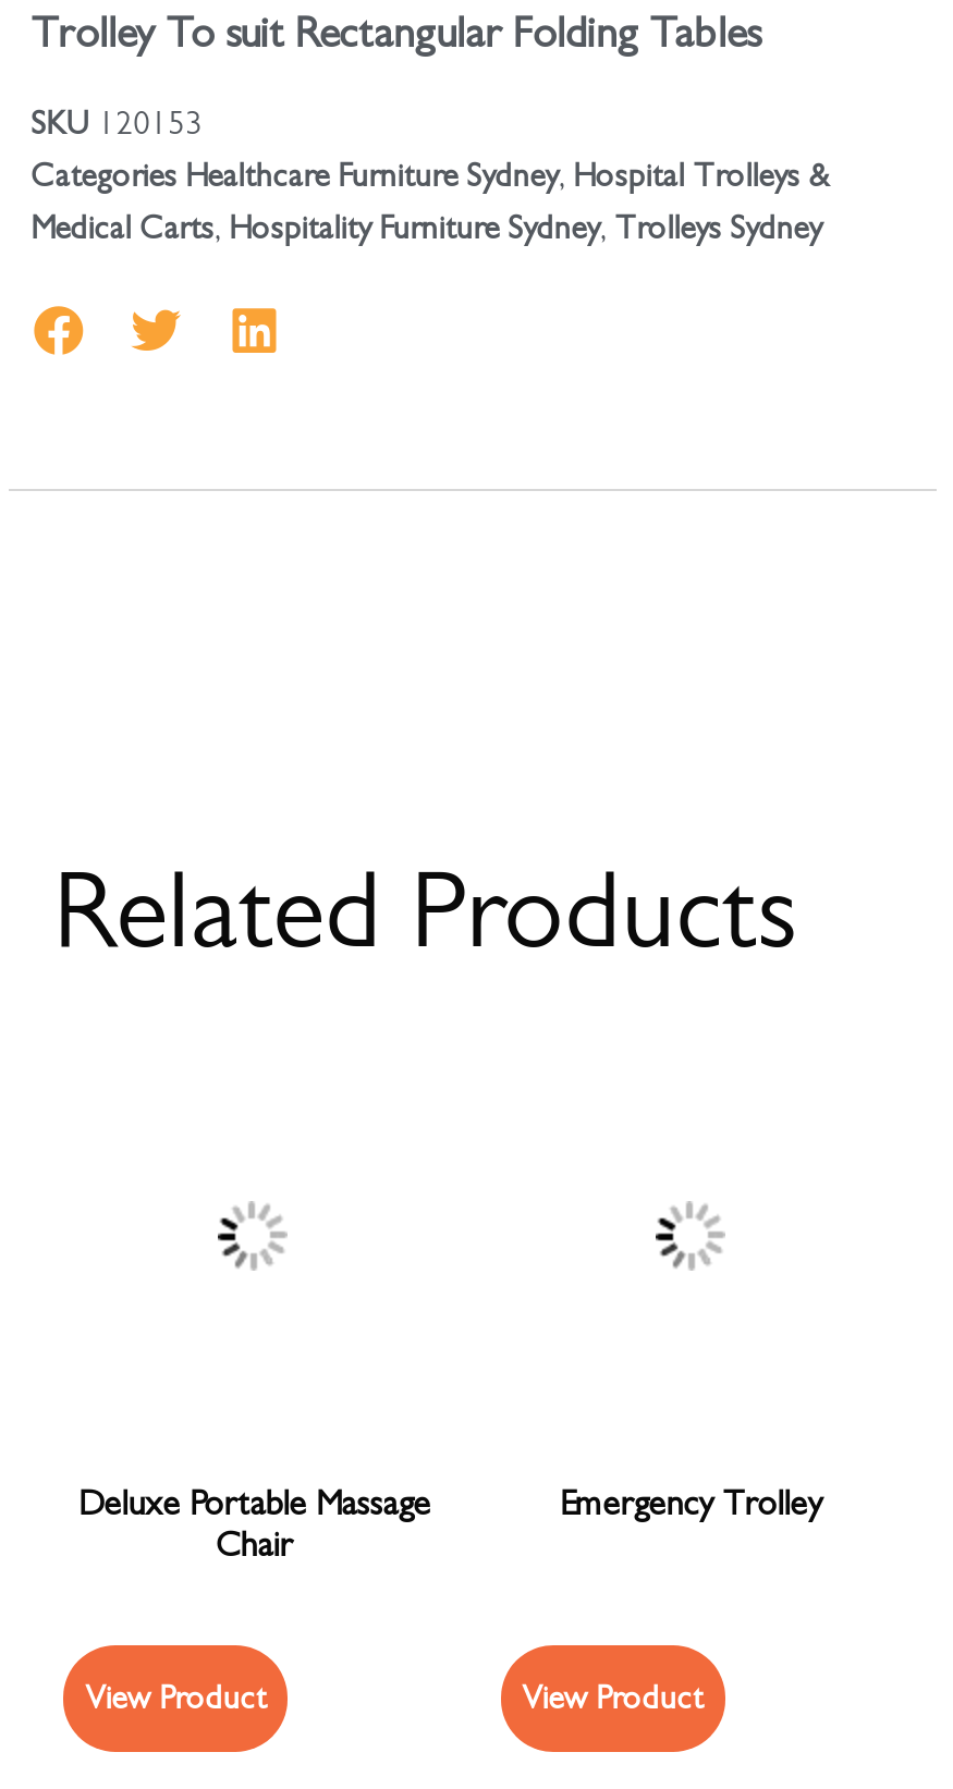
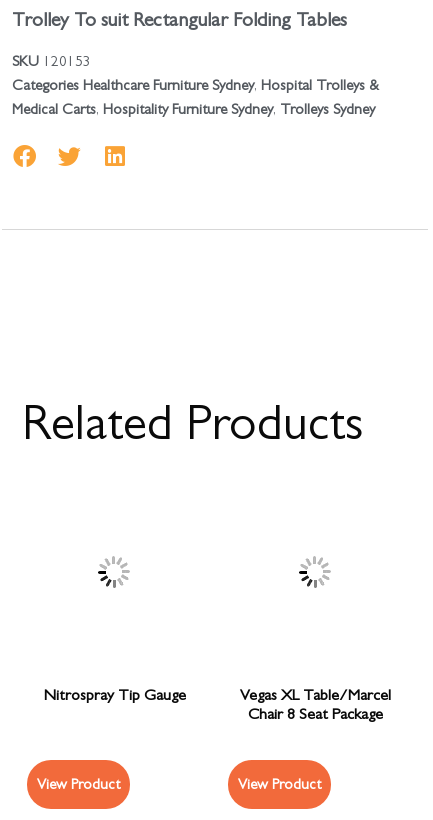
[78,1492,431,1568] Deluxe Portable Massage | Chair -> [44,689,186,705] Nitrospray Tip Gauge
[559,1492,823,1527] Emergency Trolley -> [240,689,391,724] Vegas XL Table/Marcel | Chair 8 Seat Package

